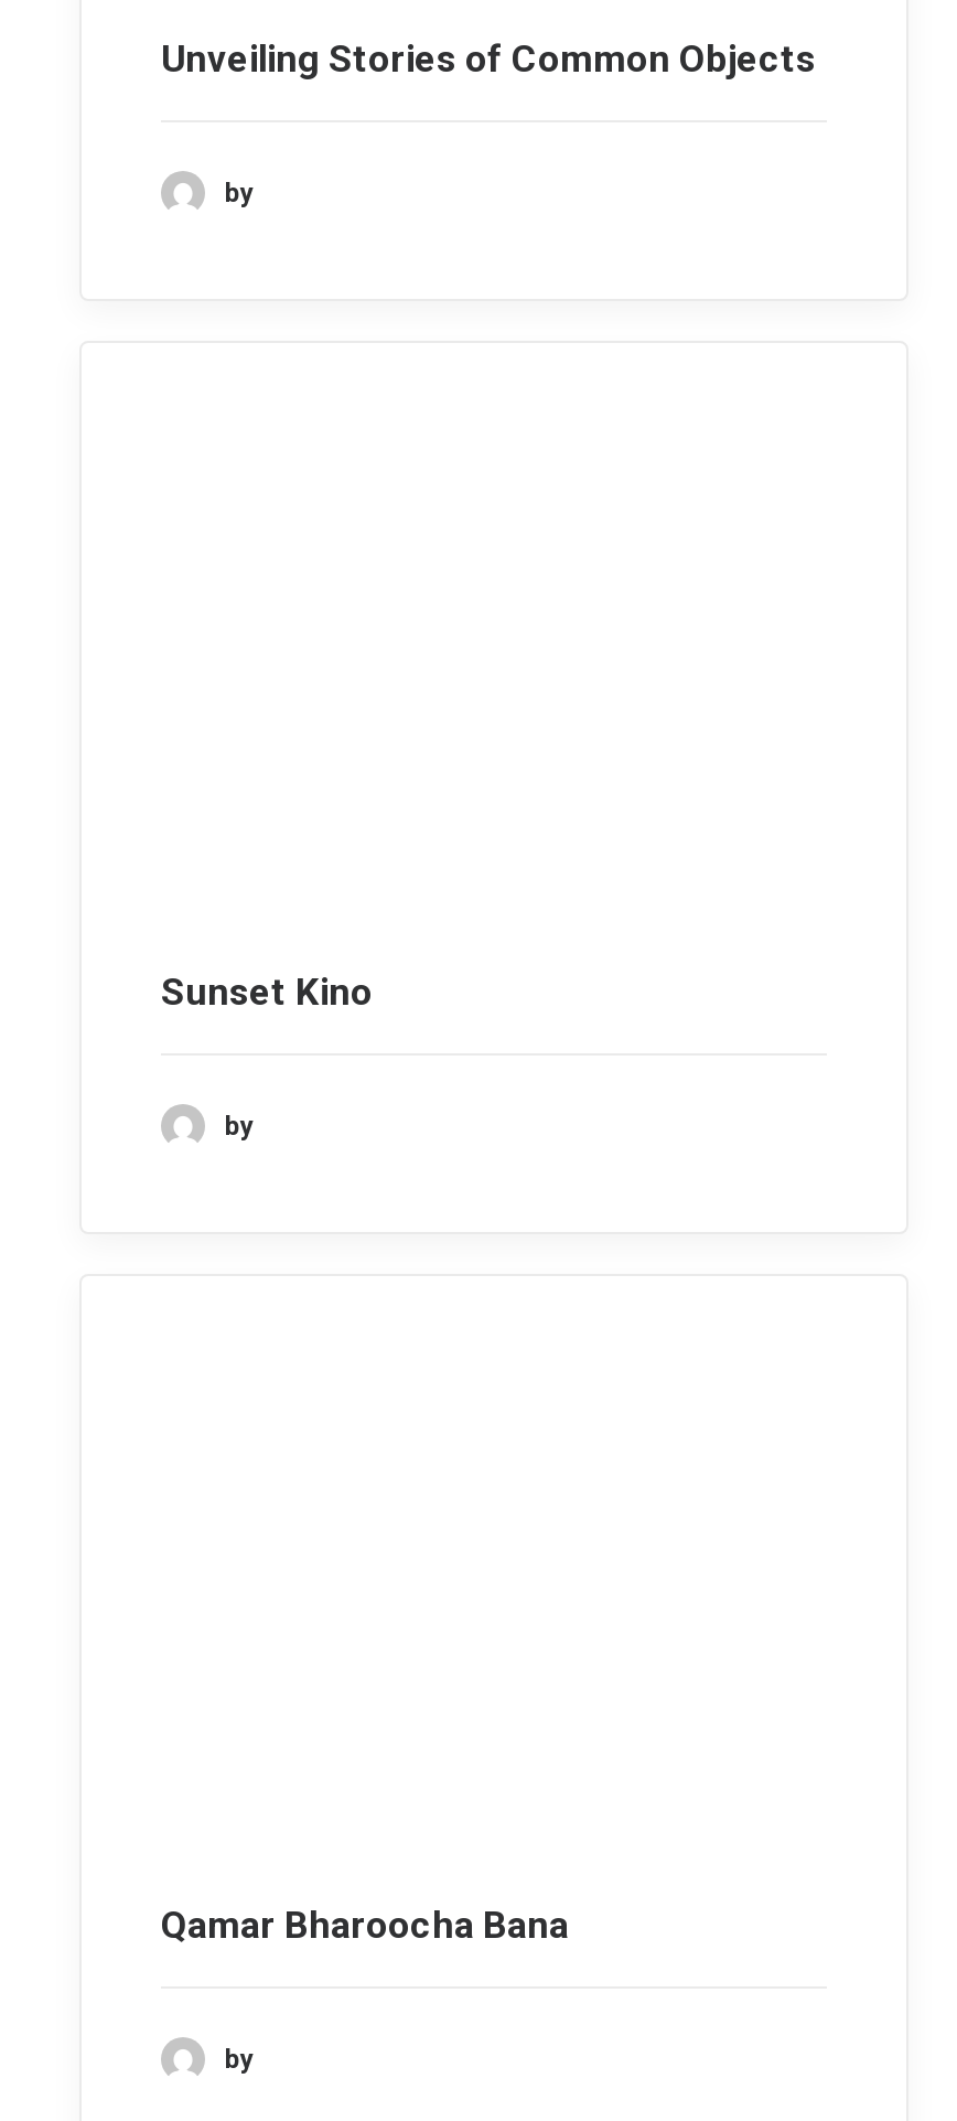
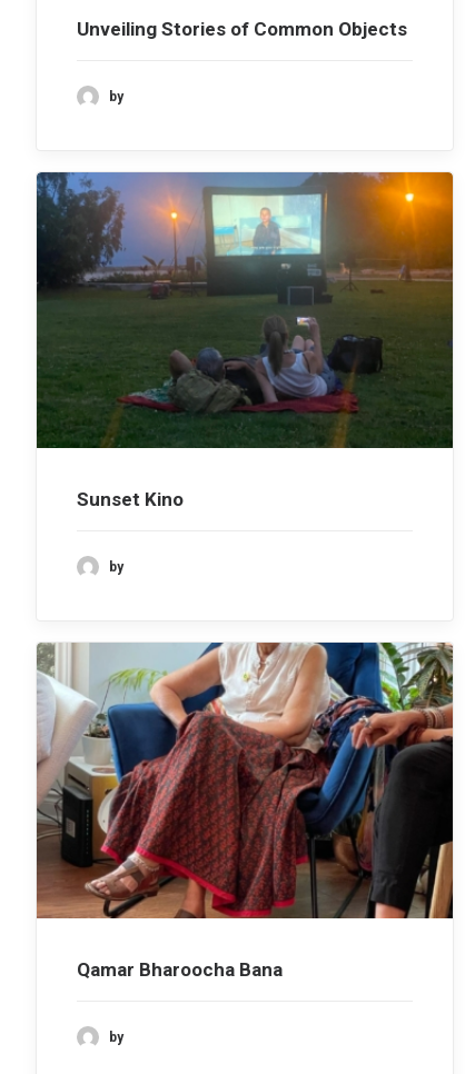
none -> [36,171,454,449] [image]
none -> [36,642,454,919] [image]

